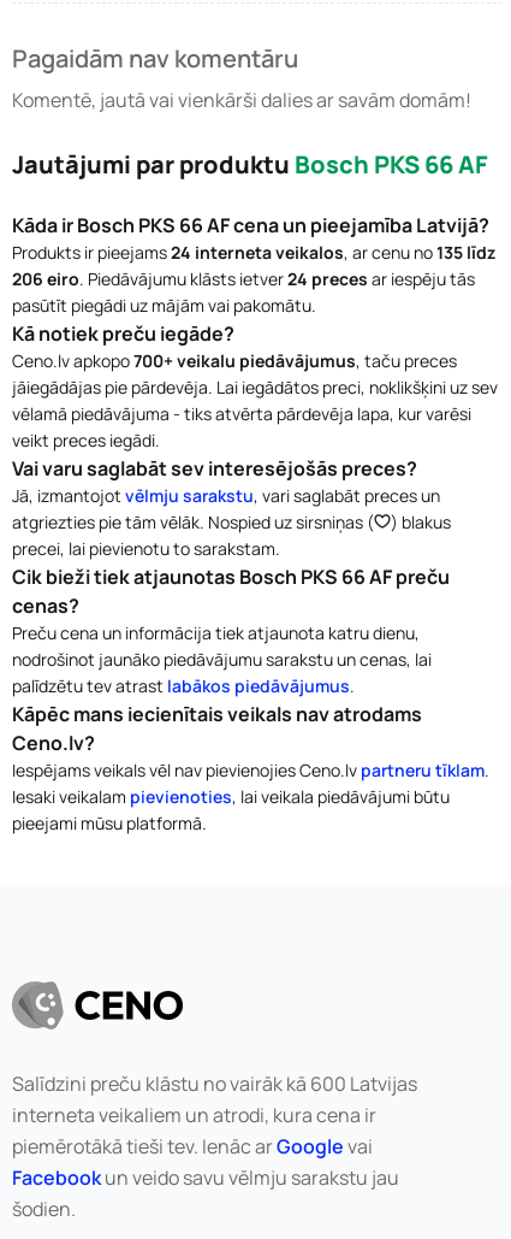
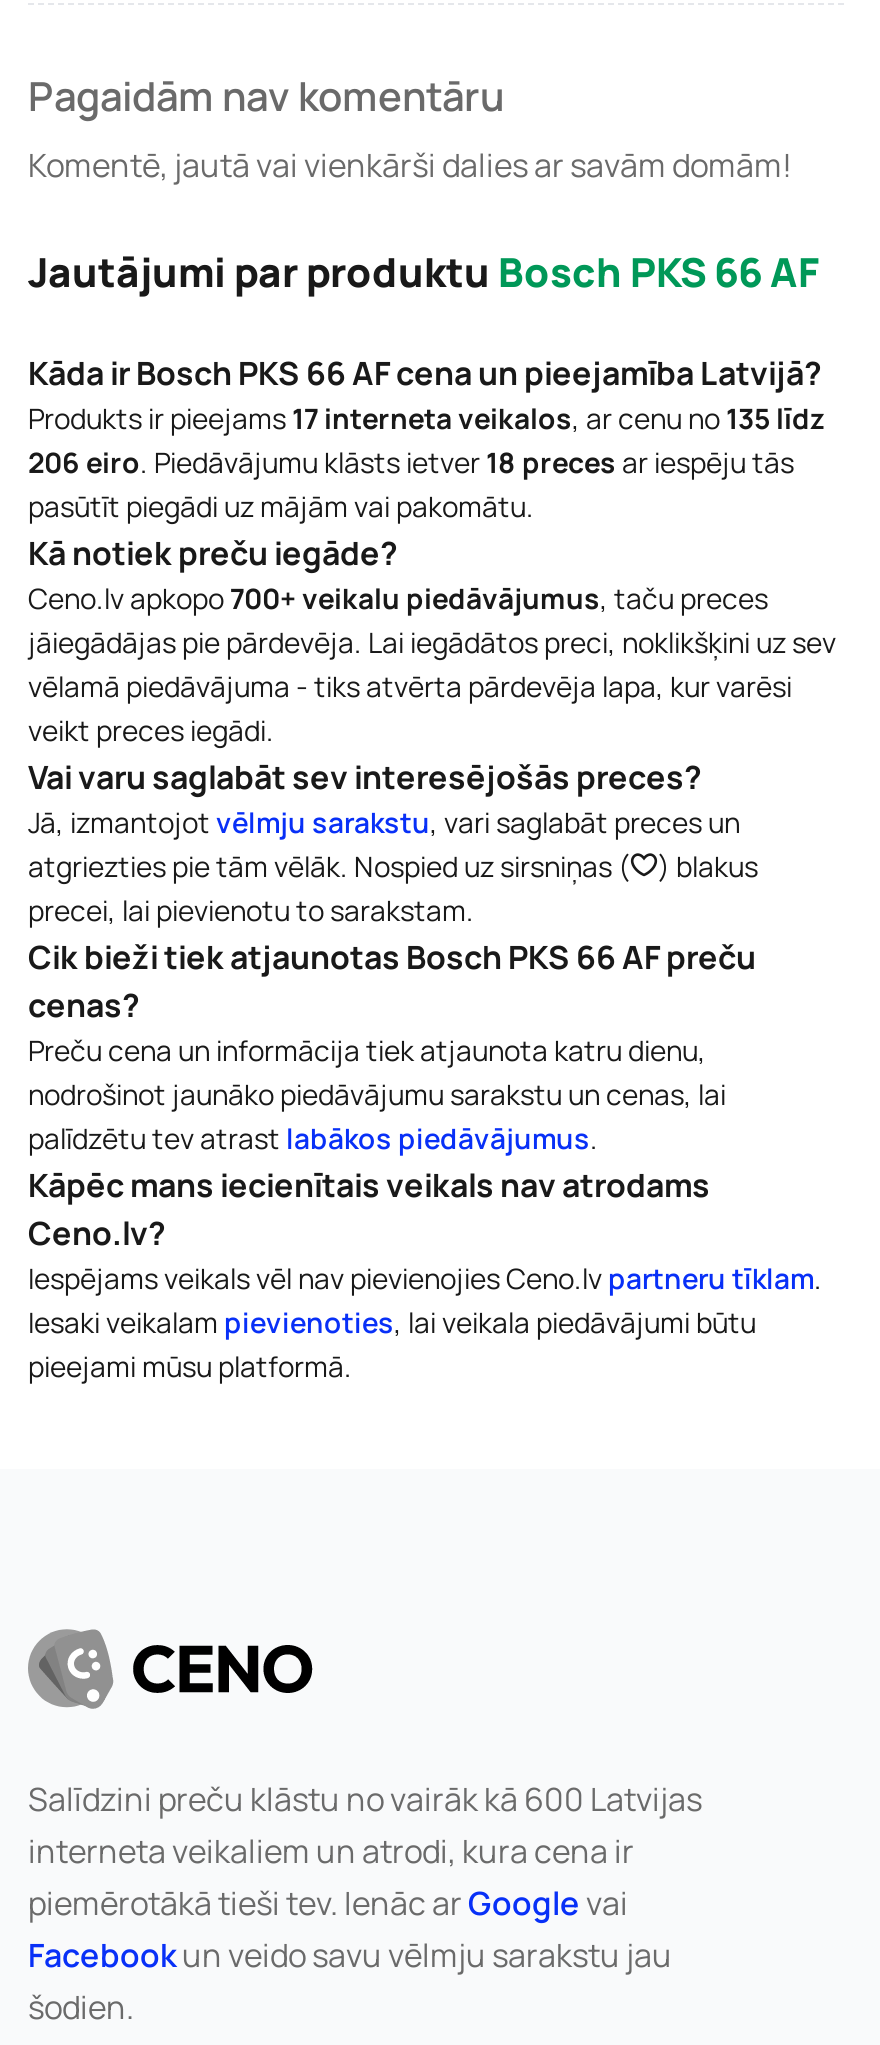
[12,241,495,264] Produkts ir pieejams 24 interneta veikalos, ar cenu no 135 līdz -> [28,399,824,437] Produkts ir pieejams 17 interneta veikalos, ar cenu no 135 līdz
[12,267,475,290] 206 eiro. Piedāvājumu klāsts ietver 24 preces ar iespēju tās -> [28,443,794,481] 206 eiro. Piedāvājumu klāsts ietver 18 preces ar iespēju tās

